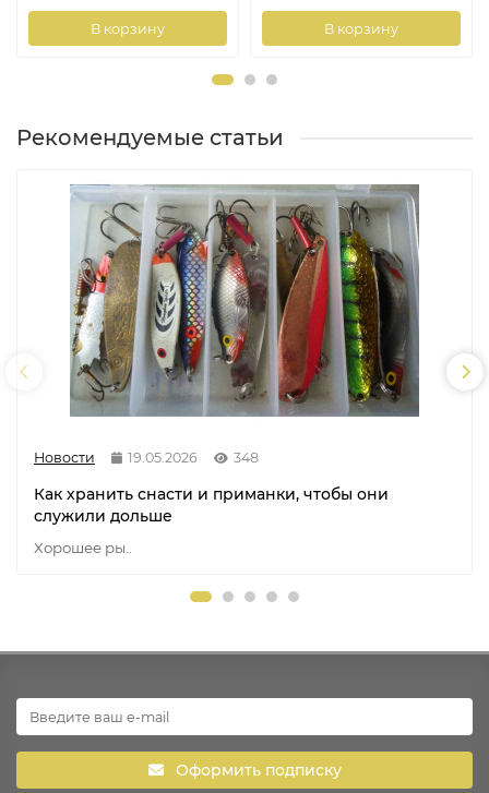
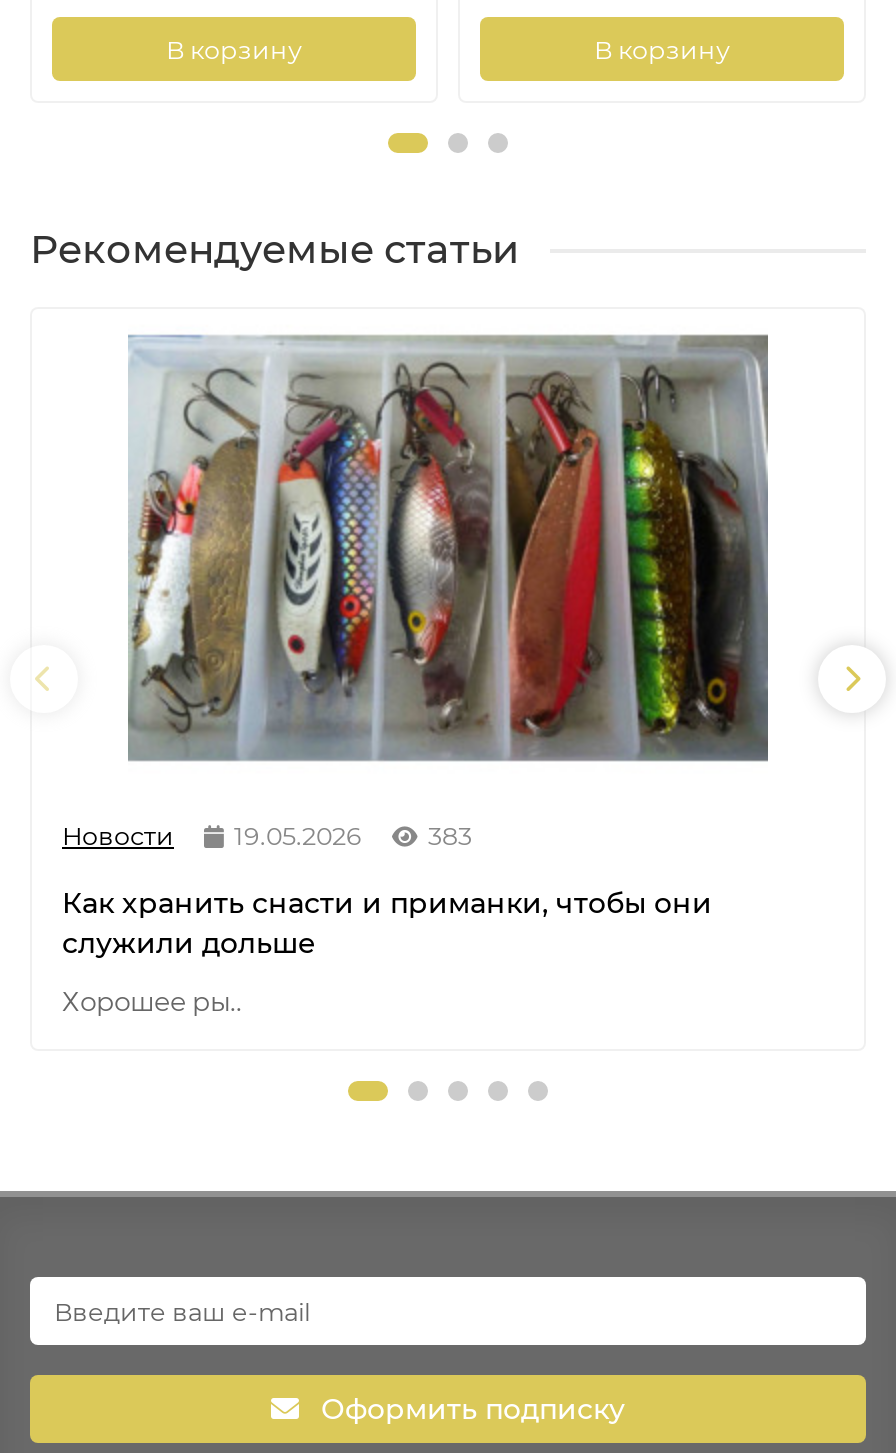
[234,450,259,466] 348 -> [428,822,472,852] 383

